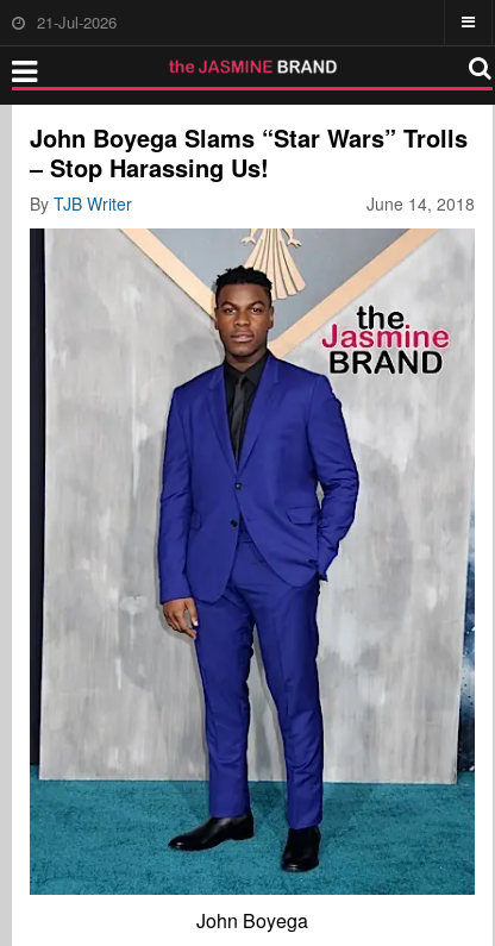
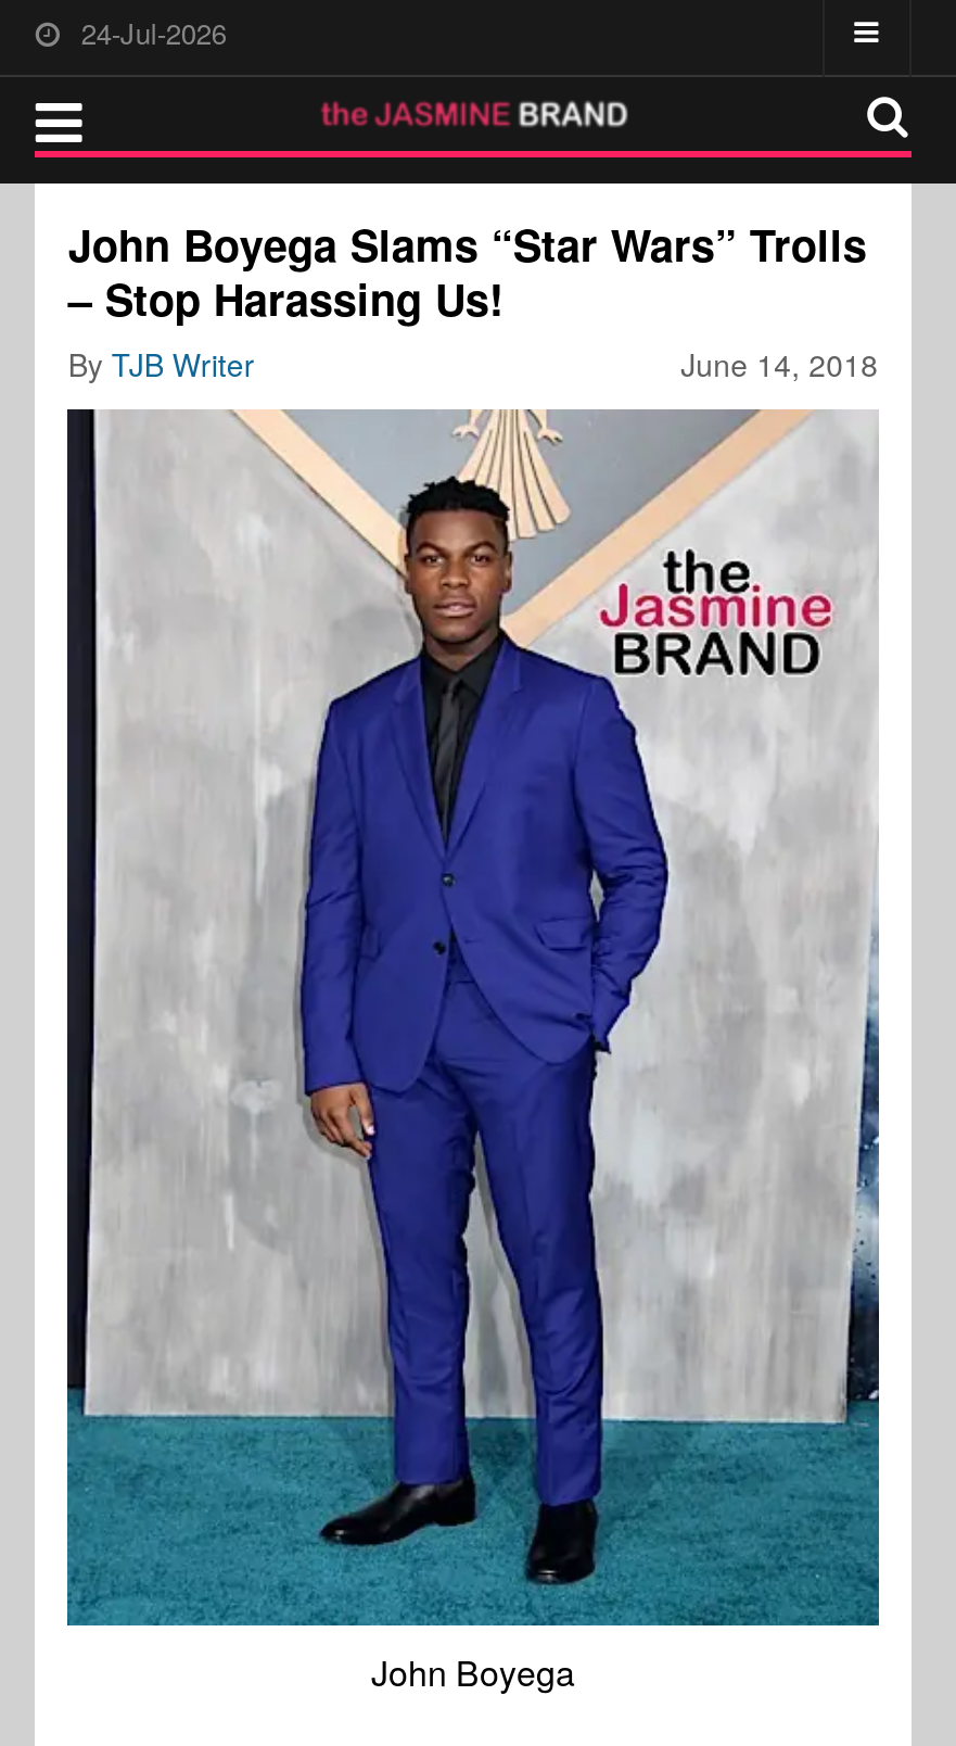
[37,11,117,33] 21-Jul-2026 -> [81,12,227,53] 24-Jul-2026

